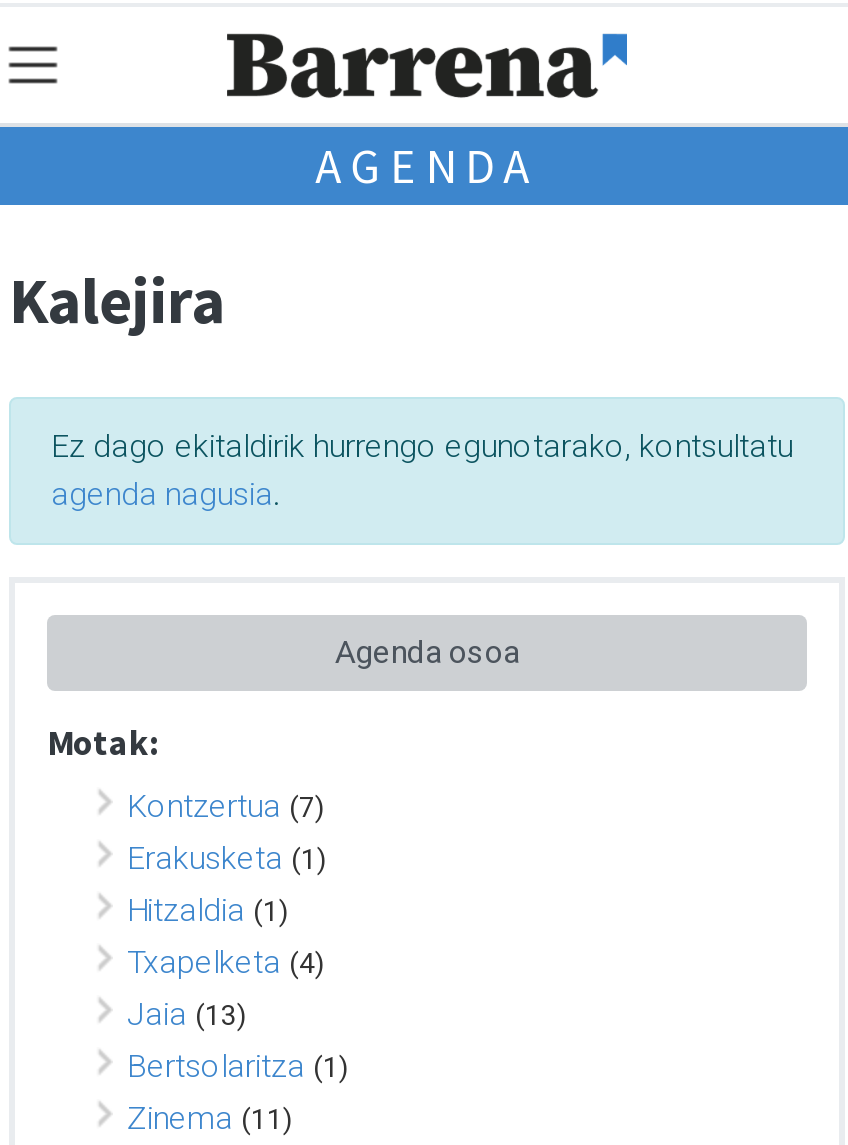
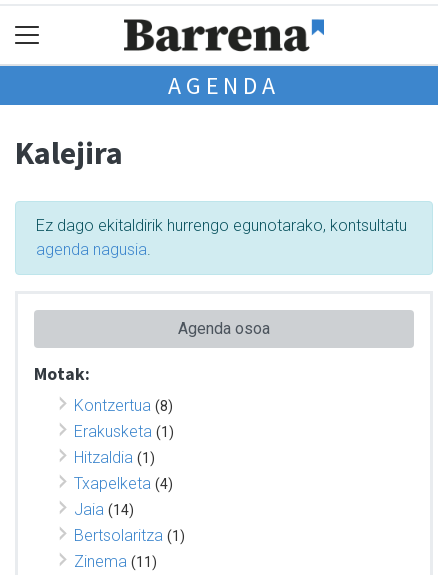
[127,787,325,825] Kontzertua (7) -> [74,396,173,415] Kontzertua (8)
[127,995,247,1033] Jaia (13) -> [74,500,134,519] Jaia (14)

